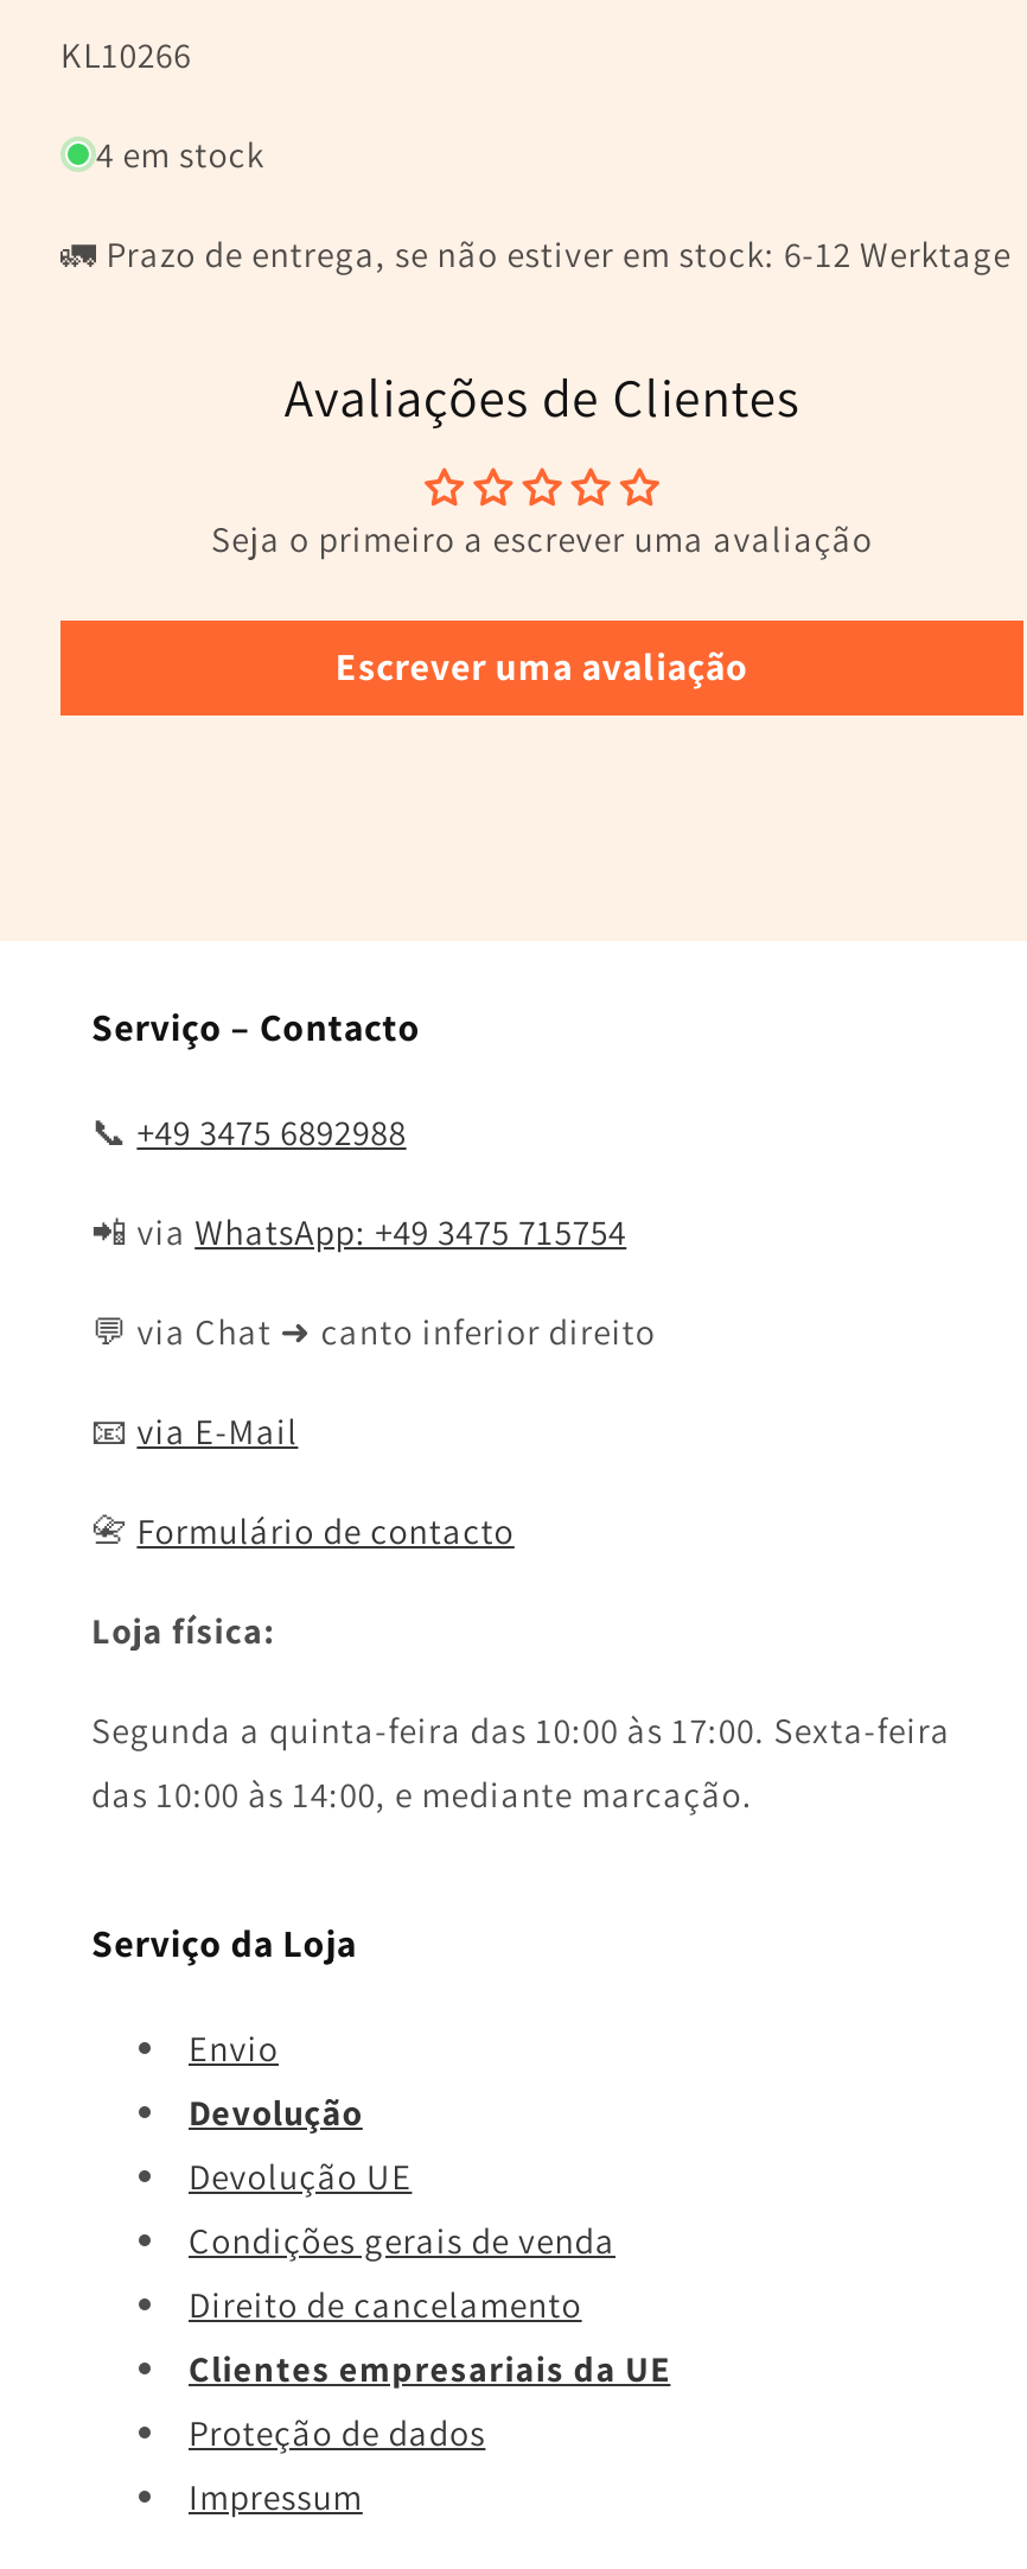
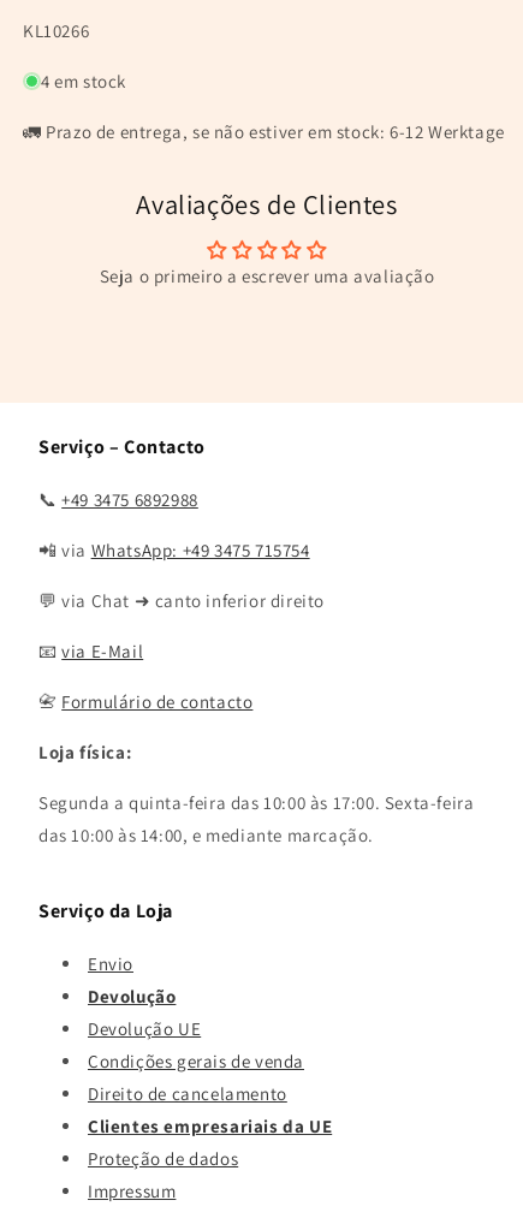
[335,641,749,691] Escrever uma avaliação -> none

